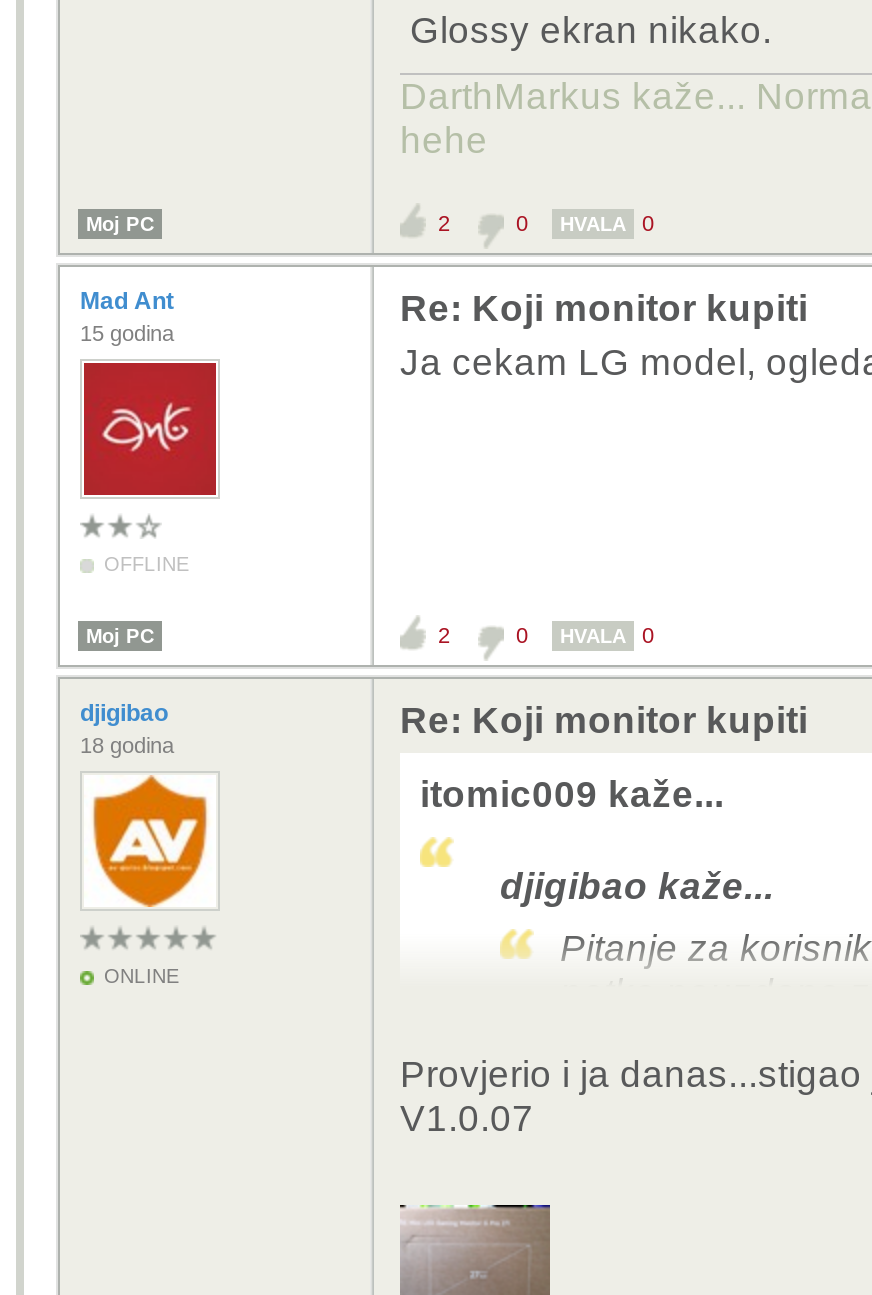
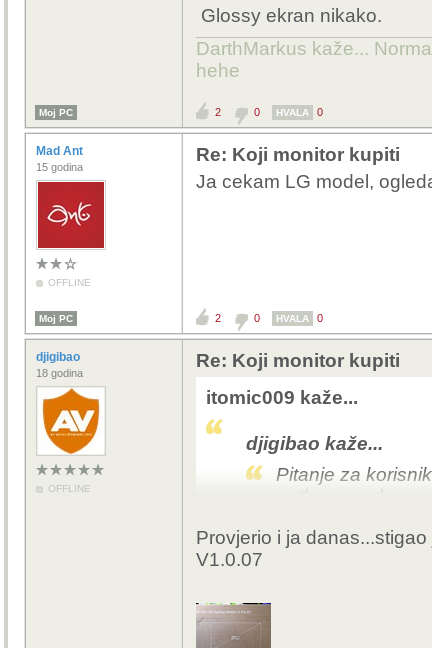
[104,965,180,987] ONLINE -> [48,483,91,494] OFFLINE

